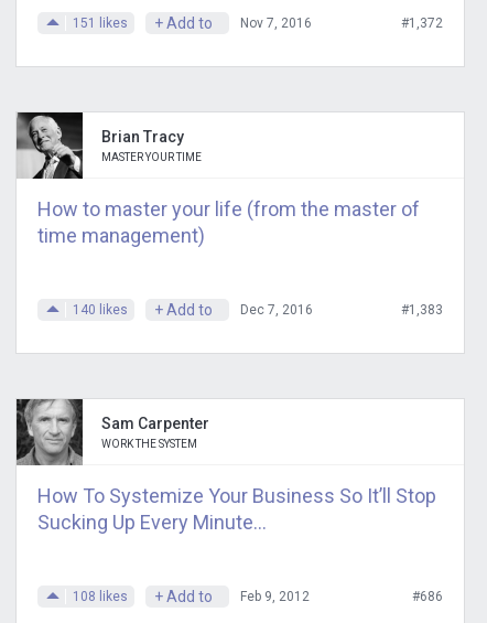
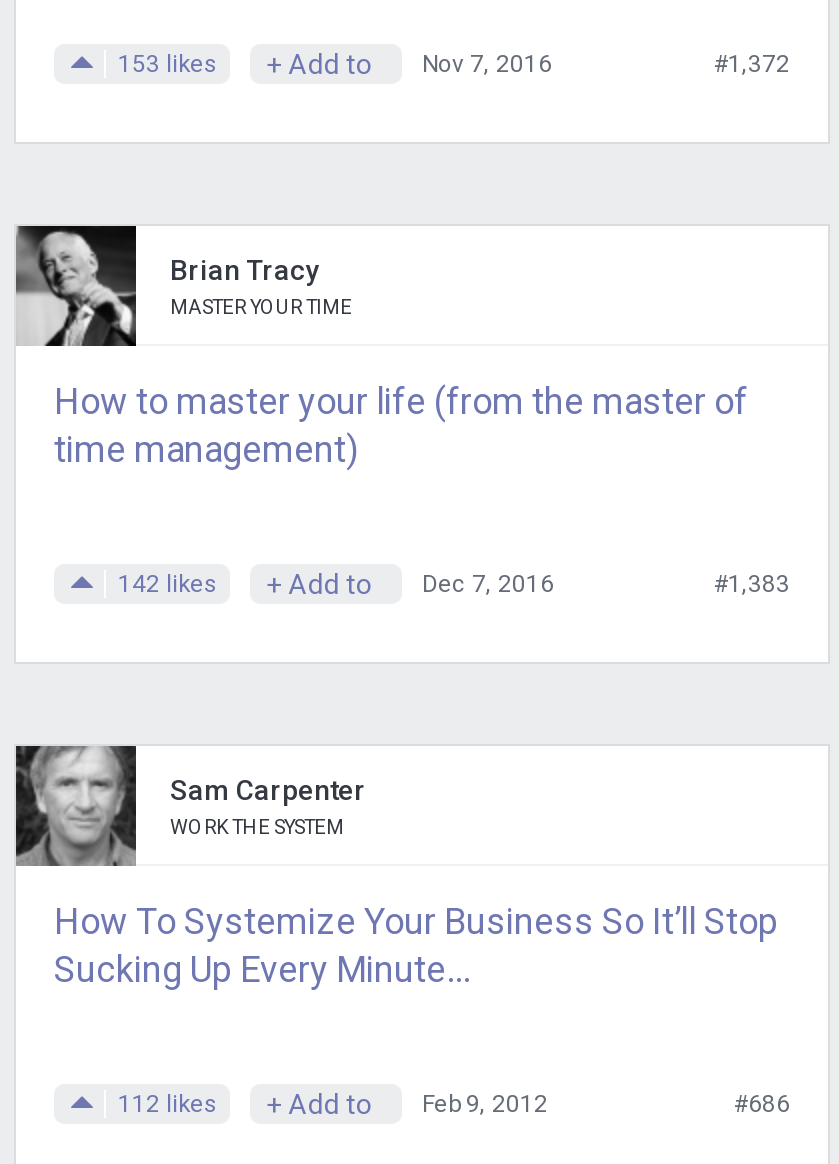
[73,14,312,32] 151 likes + Add to Nov 7, 2016 -> [118,48,552,80] 153 likes + Add to Nov 7, 2016
[73,301,313,319] 140 likes + Add to Dec 7, 2016 -> [118,568,554,600] 142 likes + Add to Dec 7, 2016
[73,588,310,605] 108 likes + Add to Feb 9, 2012 -> [118,1088,548,1120] 112 likes + Add to Feb 9, 2012

